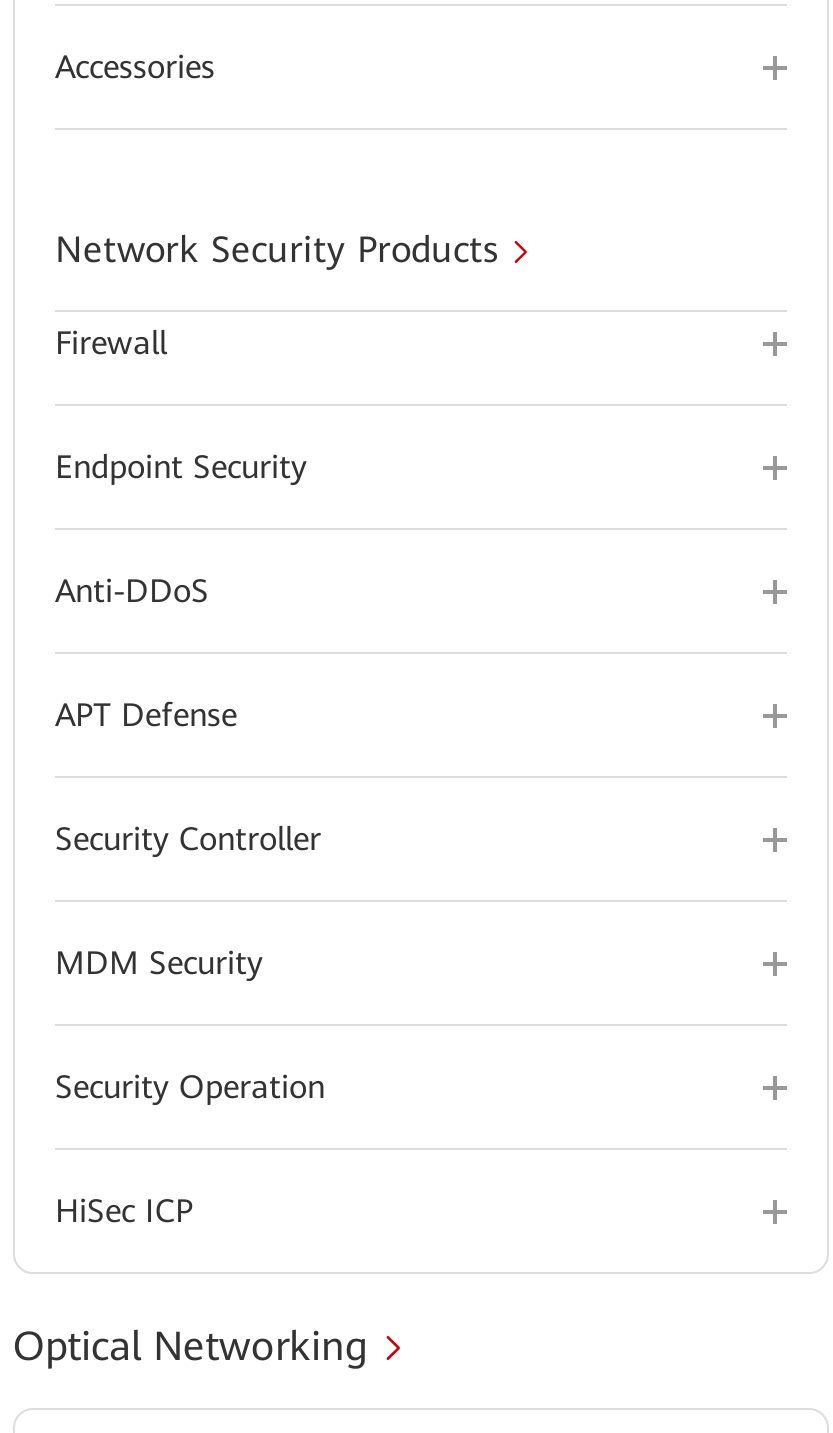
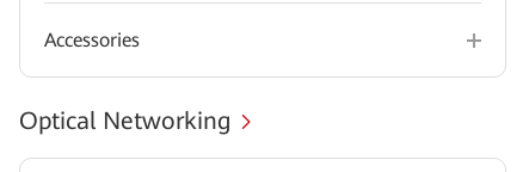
[55,228,499,1230] Network Security Products | Firewall | Endpoint Security | Anti-DDoS | APT Defense | Security Controller | MDM Security | Security Operation | HiSec ICP -> none

